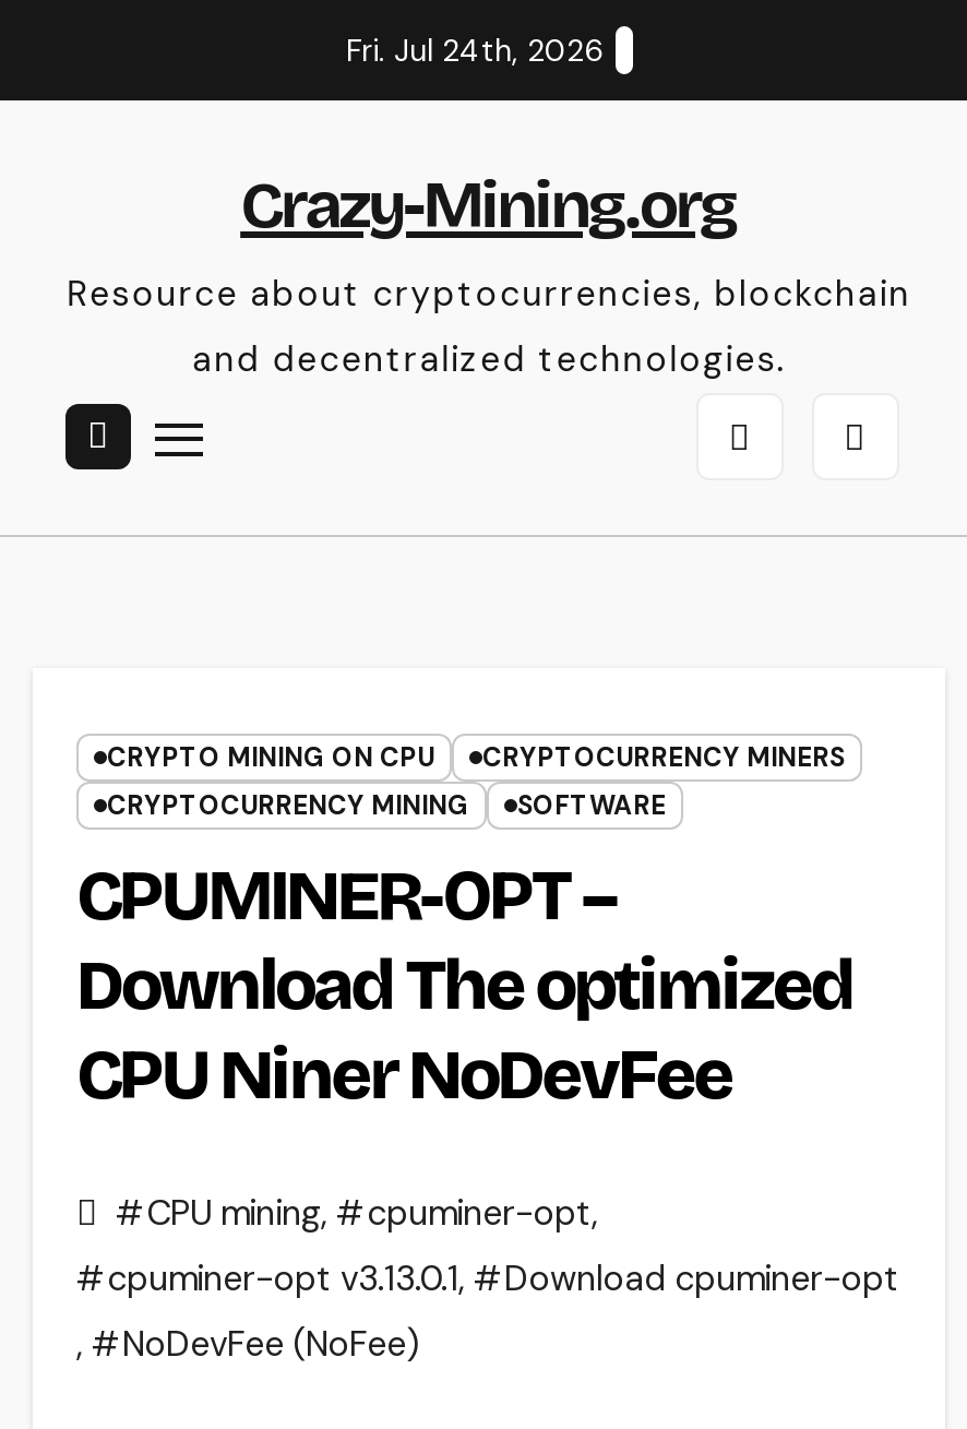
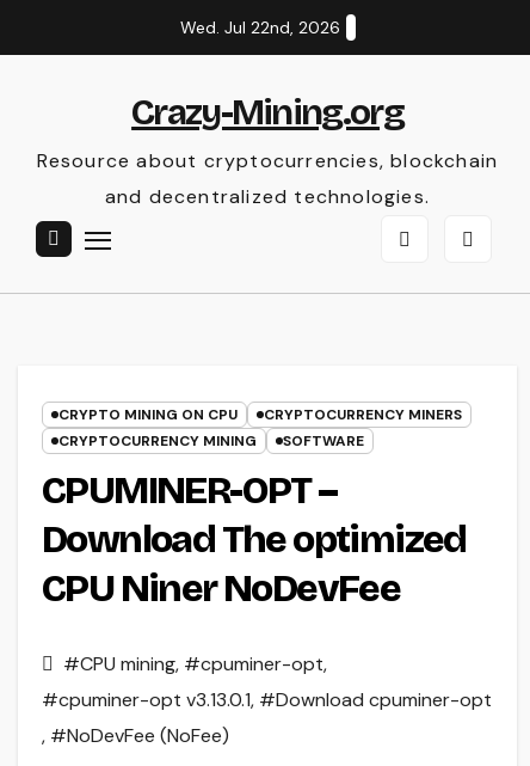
[346,31,604,70] Fri. Jul 24th, 2026 -> [180,17,340,38] Wed. Jul 22nd, 2026

